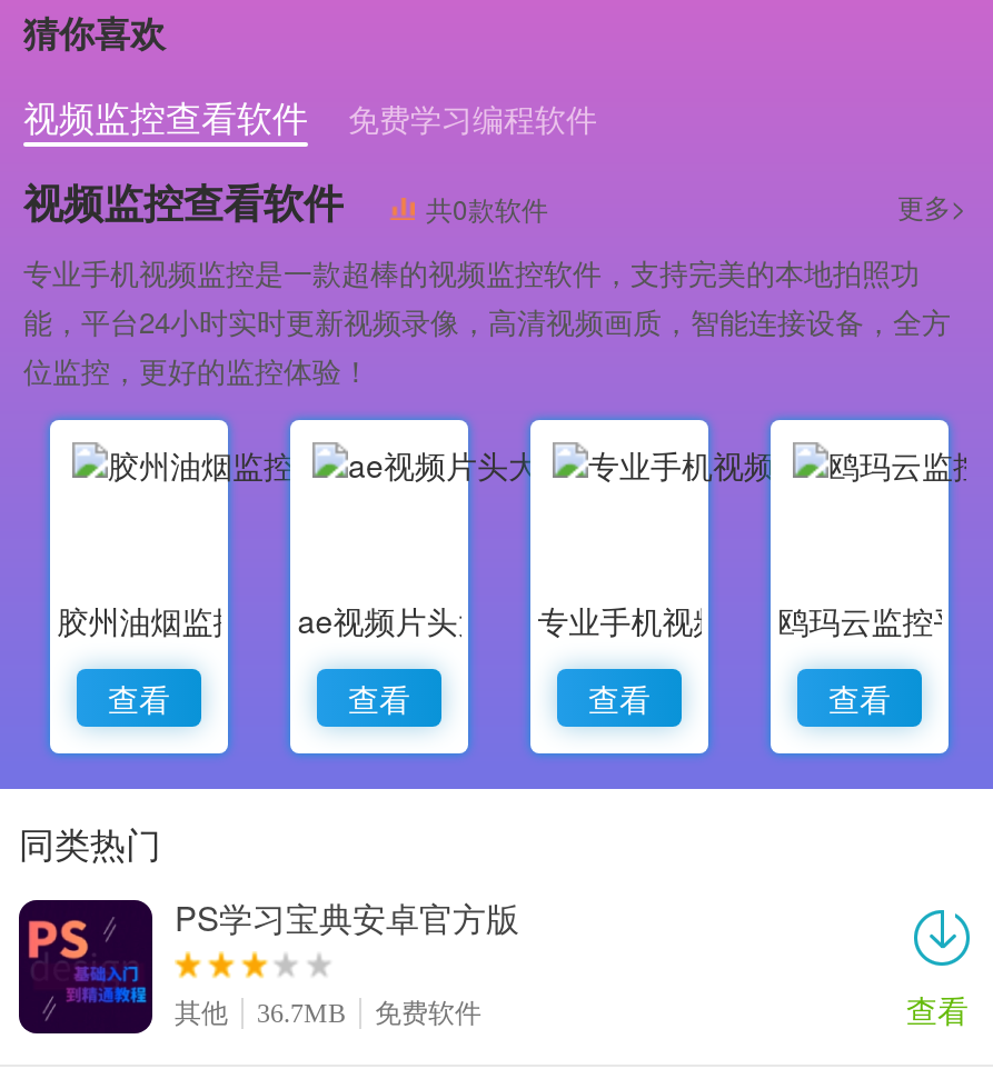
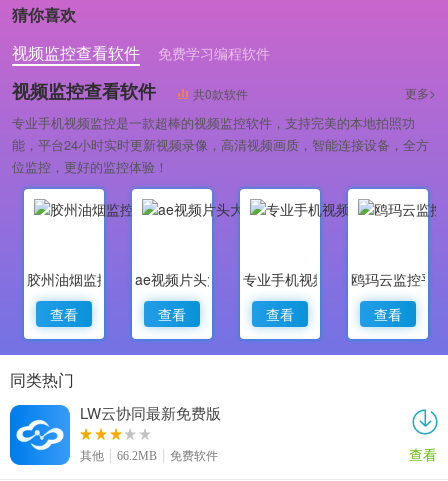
[17,893,519,1036] [image] | PS学习宝典安卓官方版 -> [9,402,221,466] [image] | LW云协同最新免费版
[175,997,481,1029] 其他 36.7MB 免费软件 -> [80,449,218,463] 其他 66.2MB 免费软件

